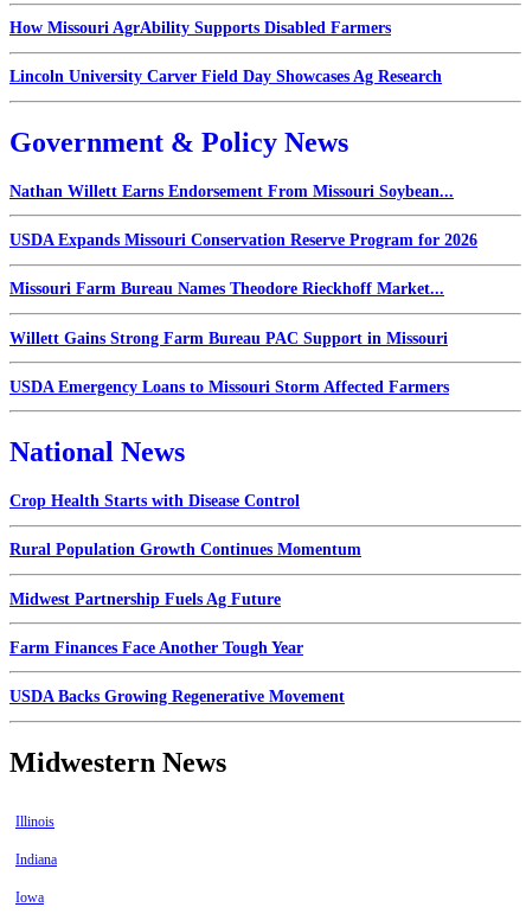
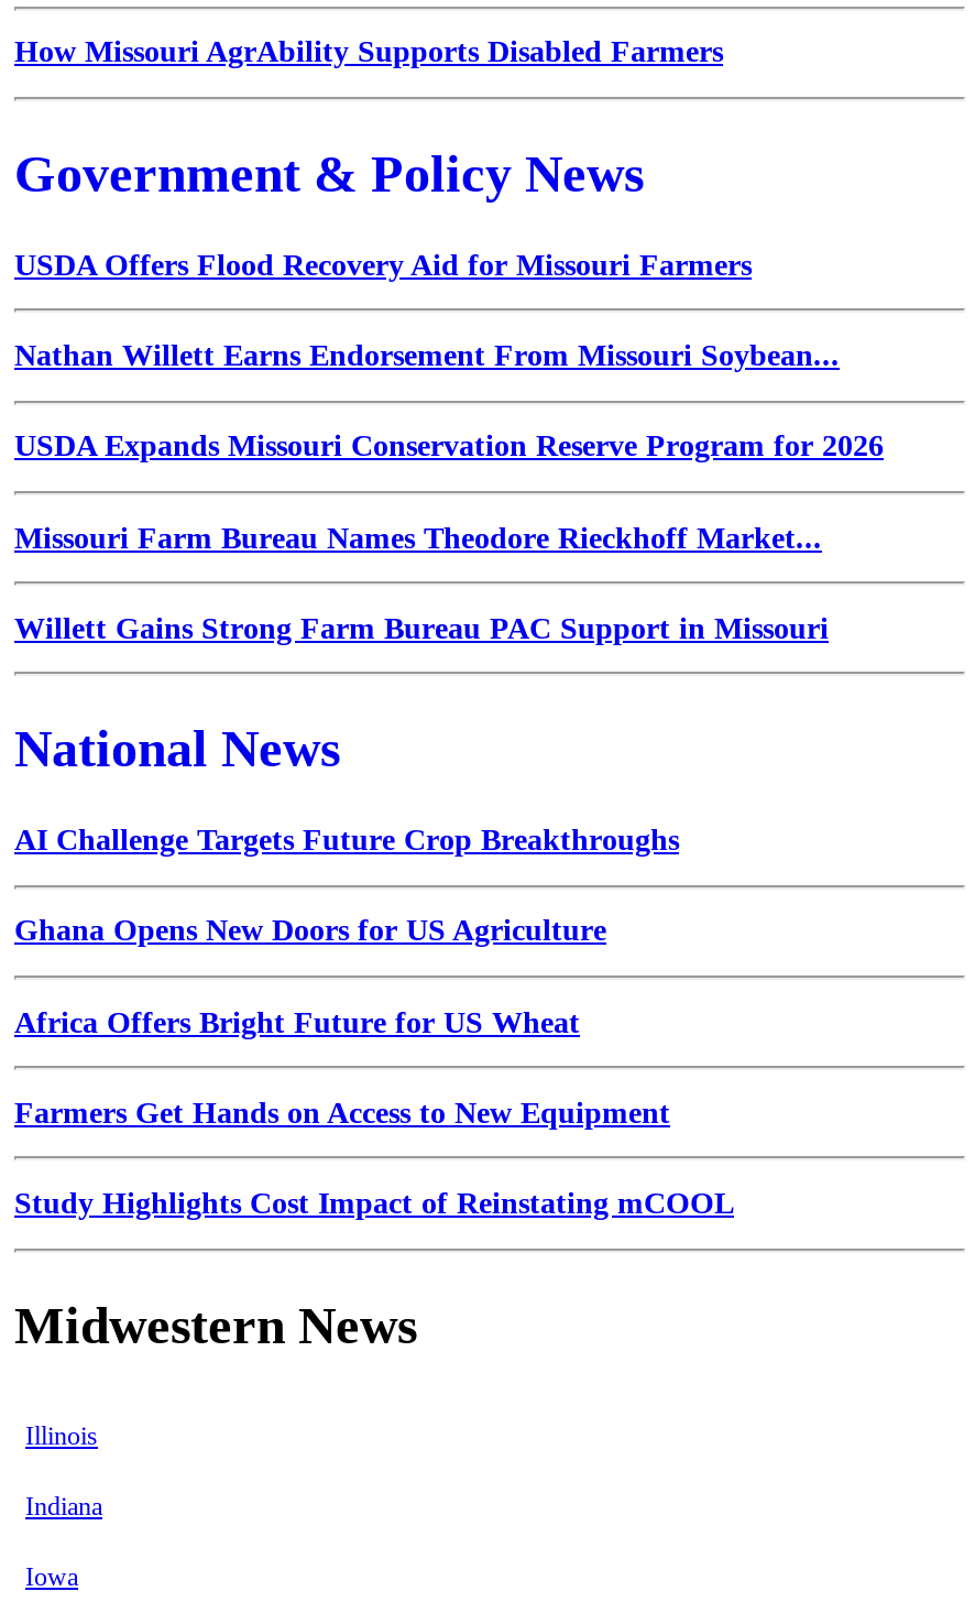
[9,68,442,86] Lincoln University Carver Field Day Showcases Ag Research -> none
none -> [14,248,752,281] USDA Offers Flood Recovery Aid for Missouri Farmers
[9,378,449,396] USDA Emergency Loans to Missouri Storm Affected Farmers -> none
[9,492,300,510] Crop Health Starts with Disease Control -> [14,824,679,857] AI Challenge Targets Future Crop Breakthroughs
[9,541,361,559] Rural Population Growth Continues Momentum -> [14,914,606,947] Ghana Opens New Doors for US Agriculture
[9,590,281,608] Midwest Partnership Fuels Ag Future -> [14,1005,580,1038] Africa Offers Bright Future for US Wheat
[9,639,303,657] Farm Finances Face Another Tough Year -> [14,1096,670,1129] Farmers Get Hands on Access to New Equipment
[9,688,345,705] USDA Backs Growing Regenerative Movement -> [14,1186,734,1219] Study Highlights Cost Impact of Reinstating mCOOL

